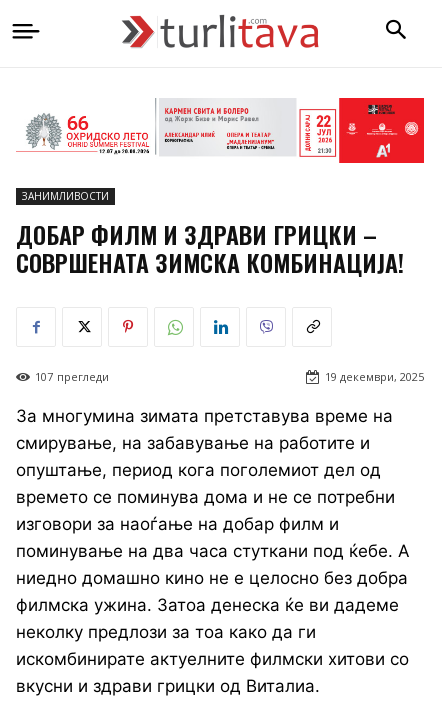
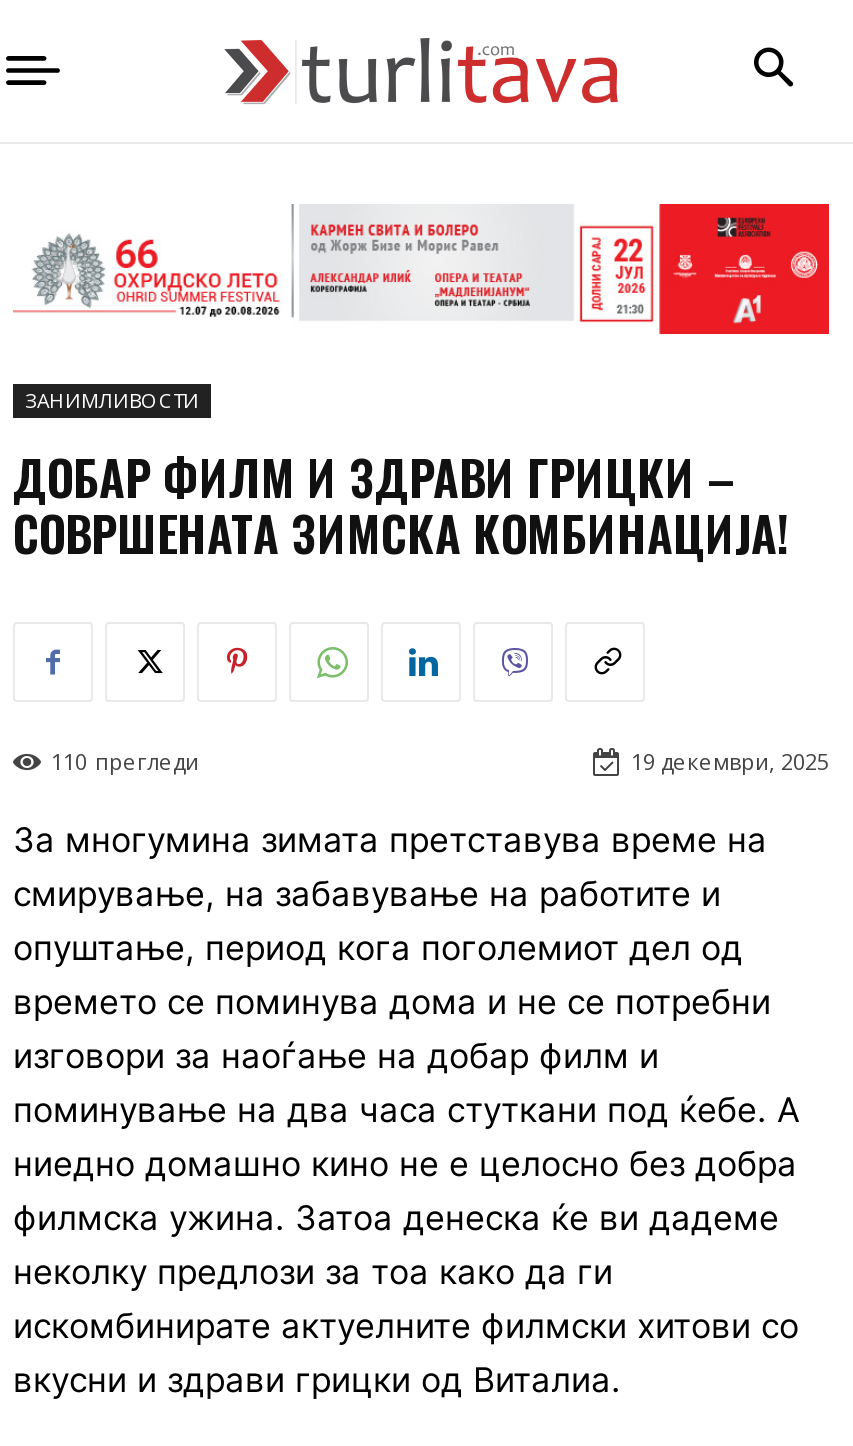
[35,369,109,384] 107 прегледи -> [51,747,199,777] 110 прегледи

